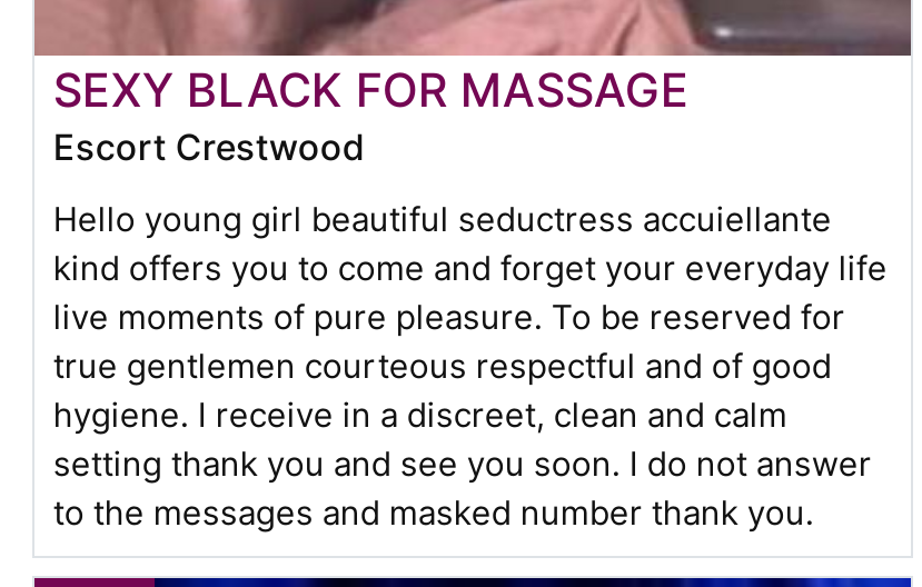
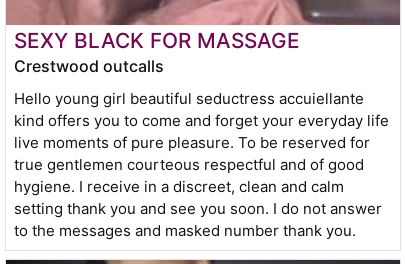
[53,124,365,169] Escort Crestwood -> [14,56,164,76] Crestwood outcalls

